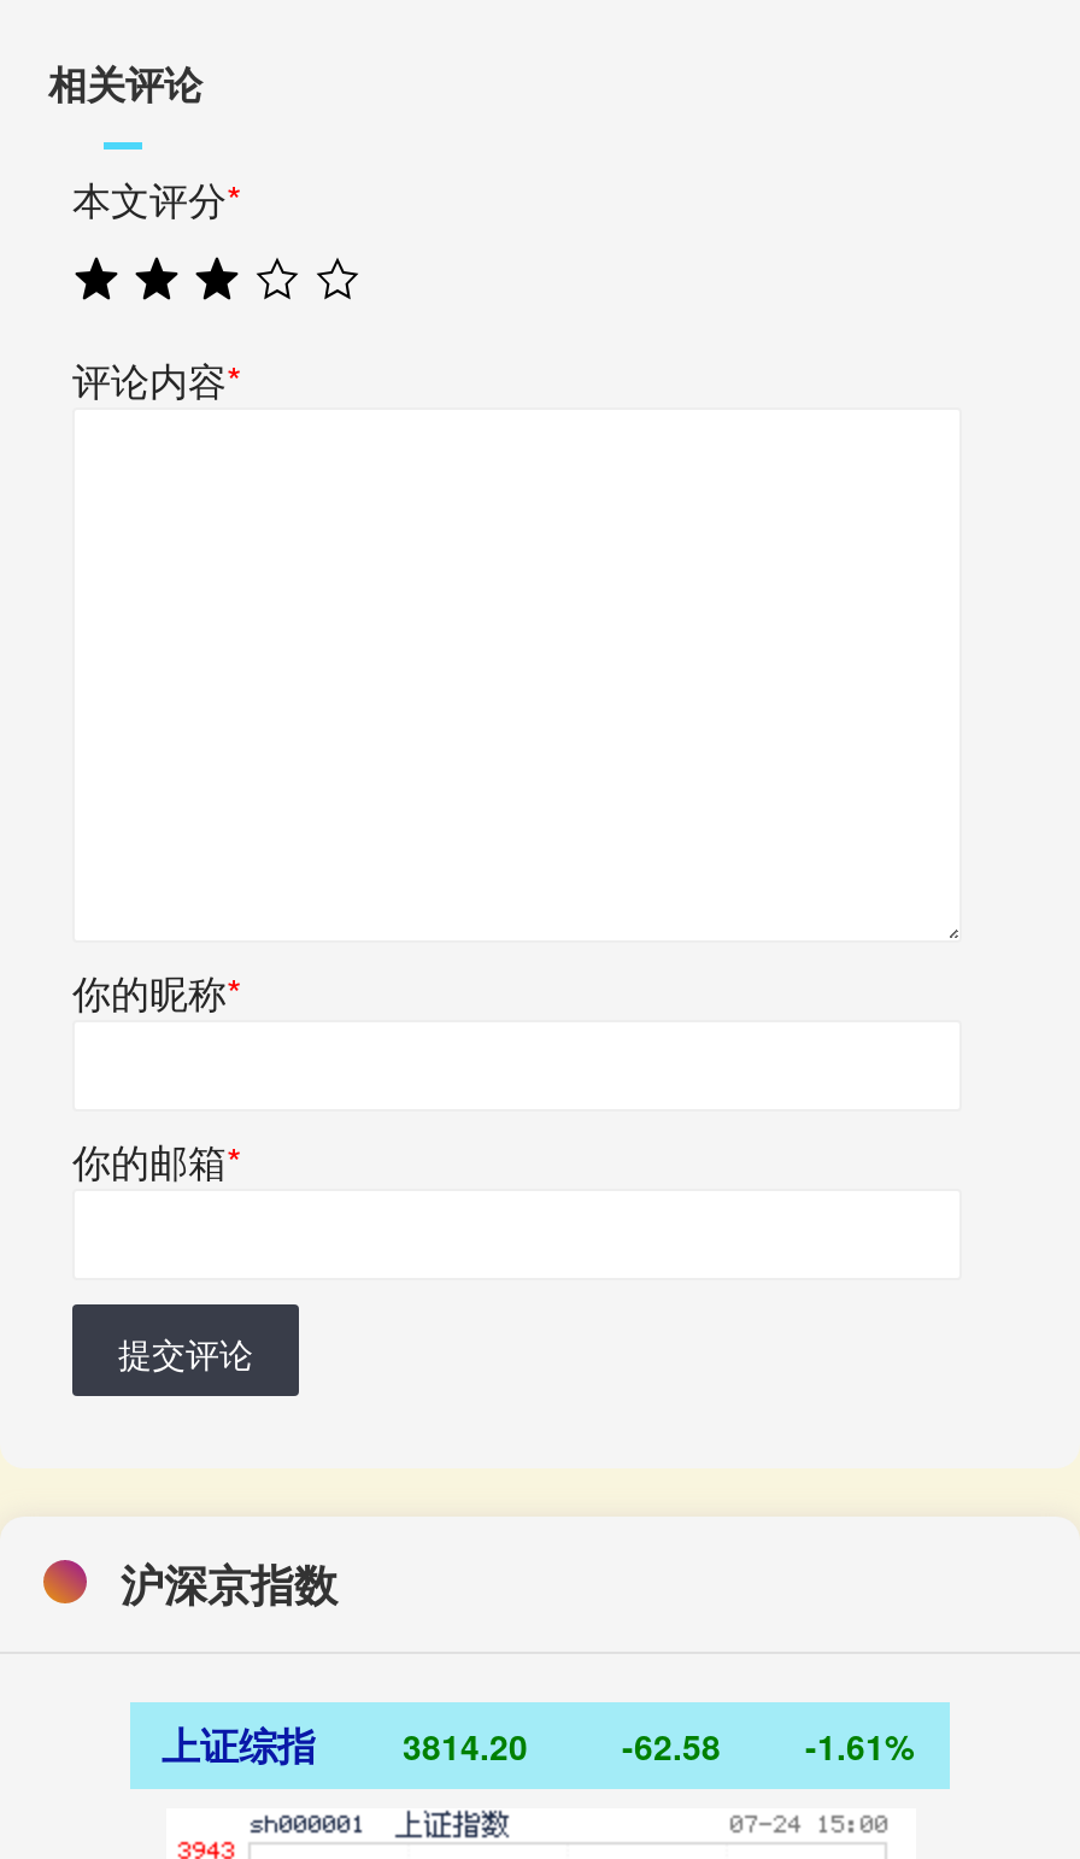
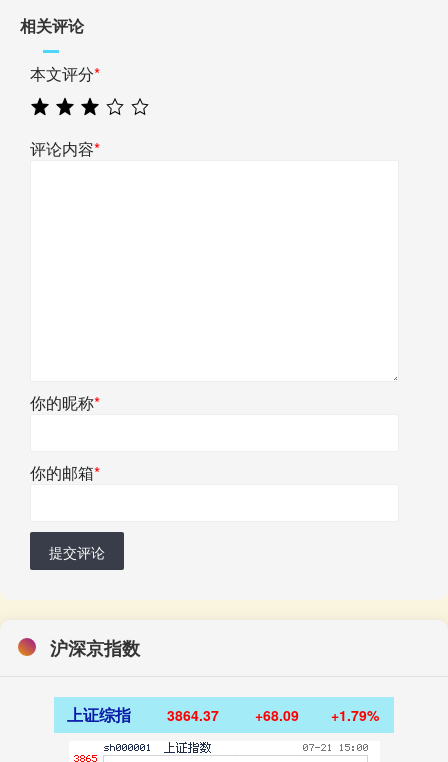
[403,1722,528,1771] 3814.20 -> [167,705,219,725] 3864.37
[622,1722,721,1771] -62.58 -> [255,705,299,725] +68.09
[805,1722,914,1771] -1.61% -> [331,705,379,725] +1.79%

